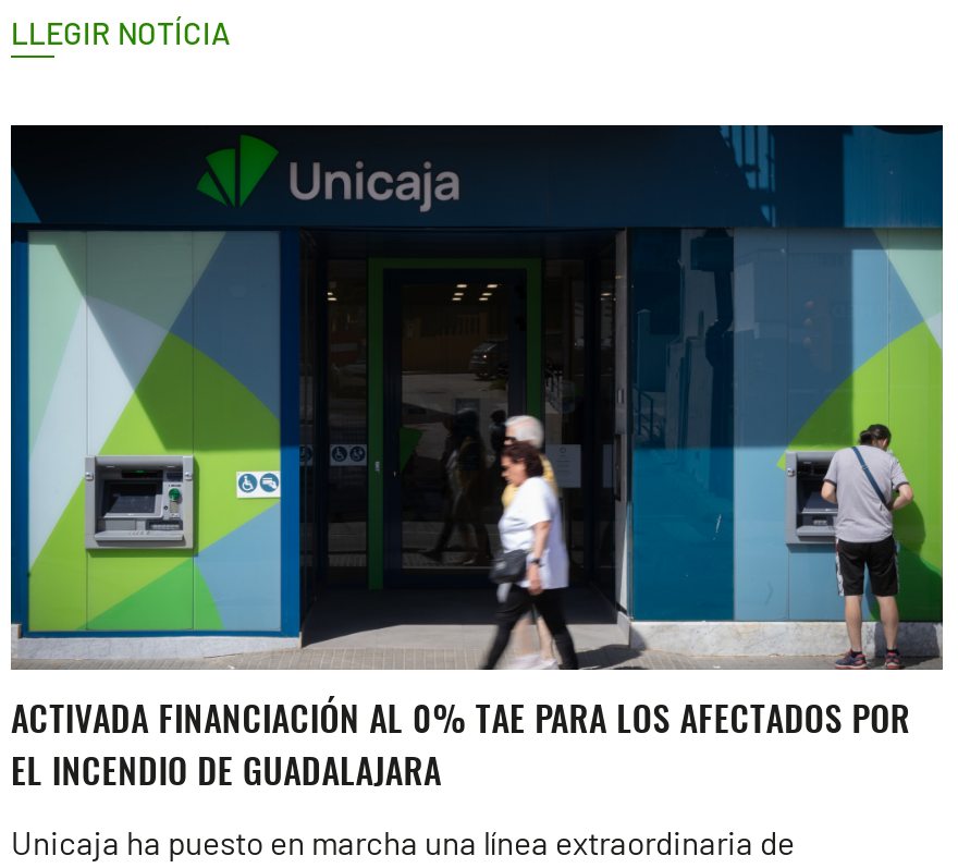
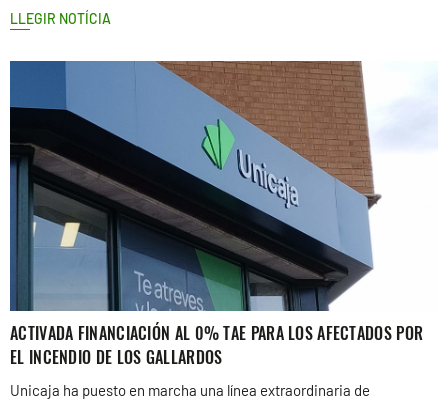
[9,123,945,797] [image] | EL INCENDIO DE GUADALAJARA -> [9,60,438,369] [image] | EL INCENDIO DE LOS GALLARDOS

